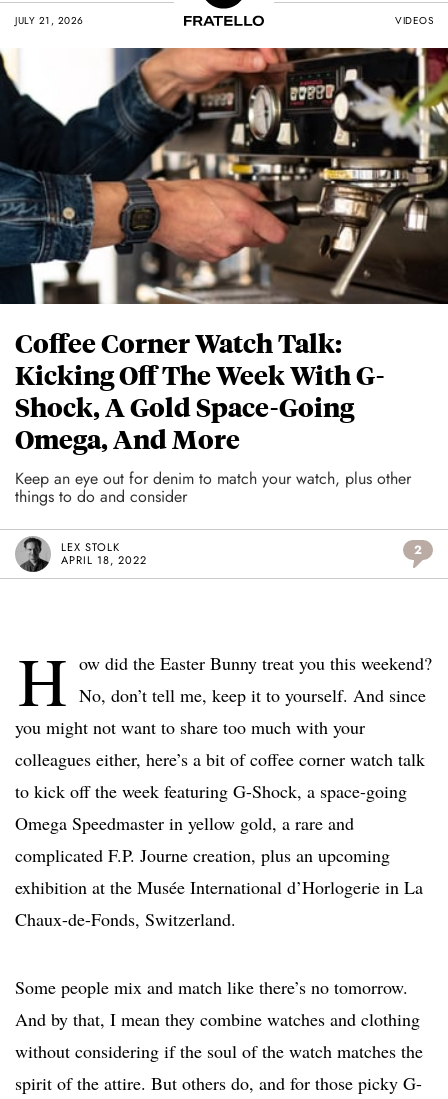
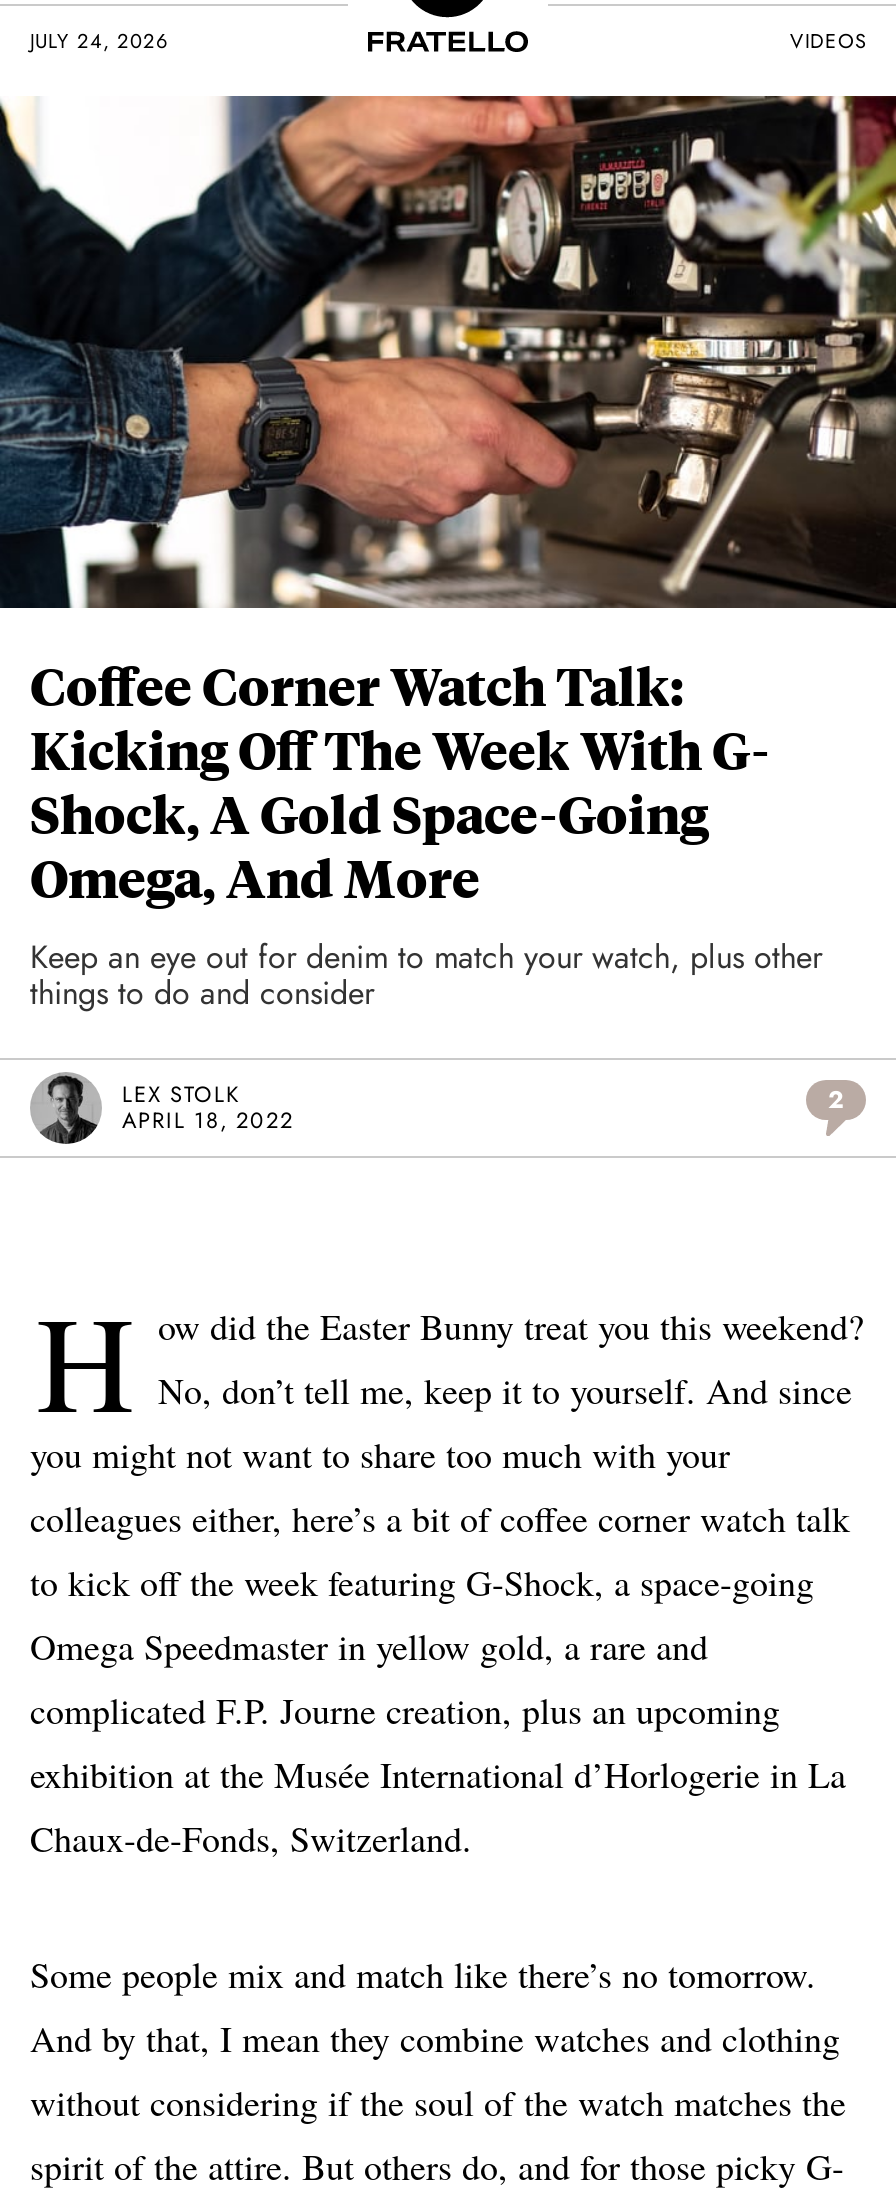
[15,13,83,28] JULY 21, 2026 -> [30,26,169,56] JULY 24, 2026

